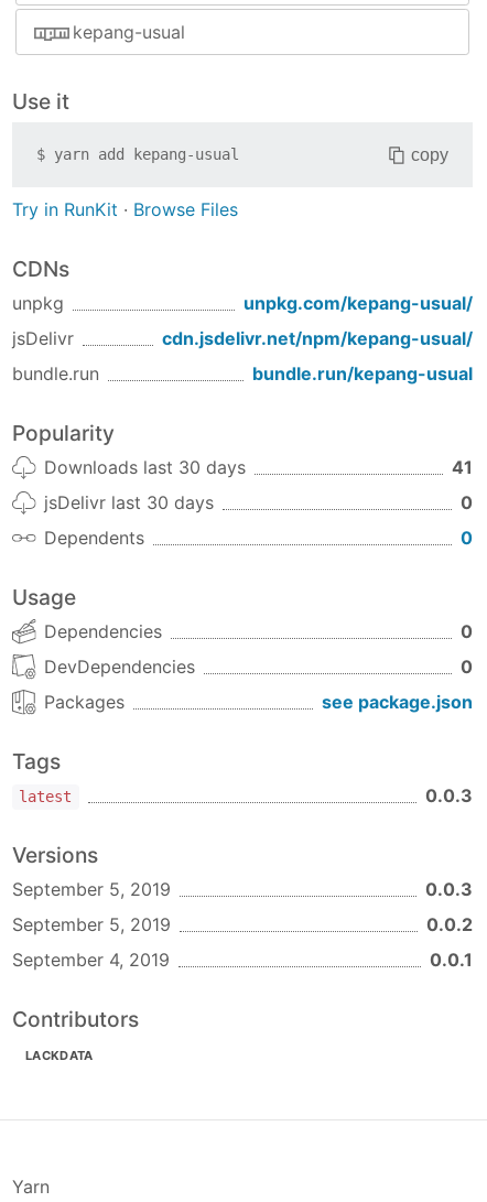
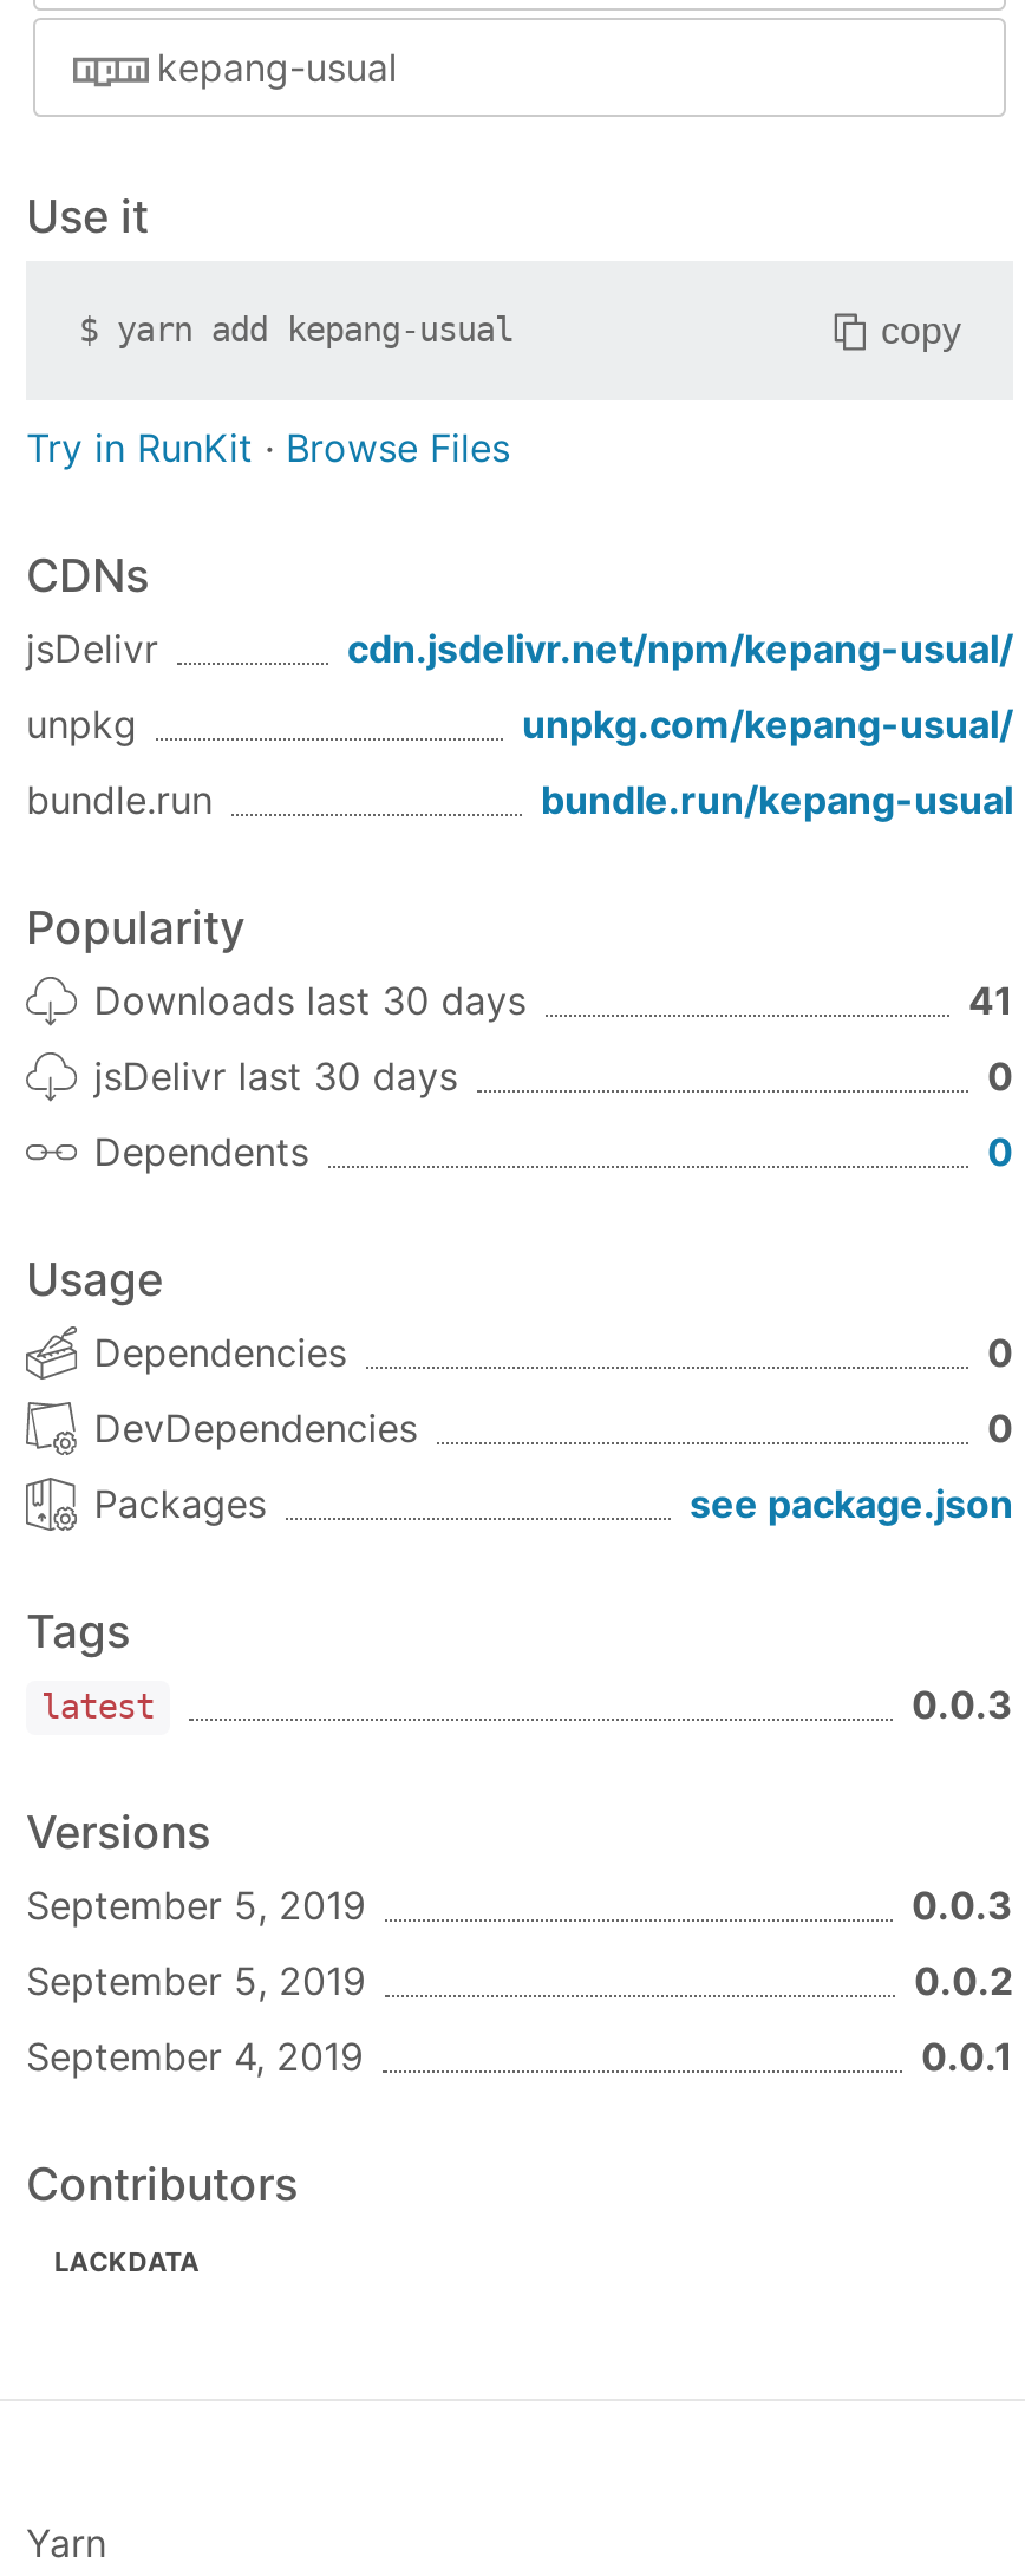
moved [12,292,473,314] -> [26,701,1013,748]: unpkg | unpkg.com/kepang-usual/
moved [12,328,473,350] -> [26,626,1013,673]: jsDelivr | cdn.jsdelivr.net/npm/kepang-usual/

